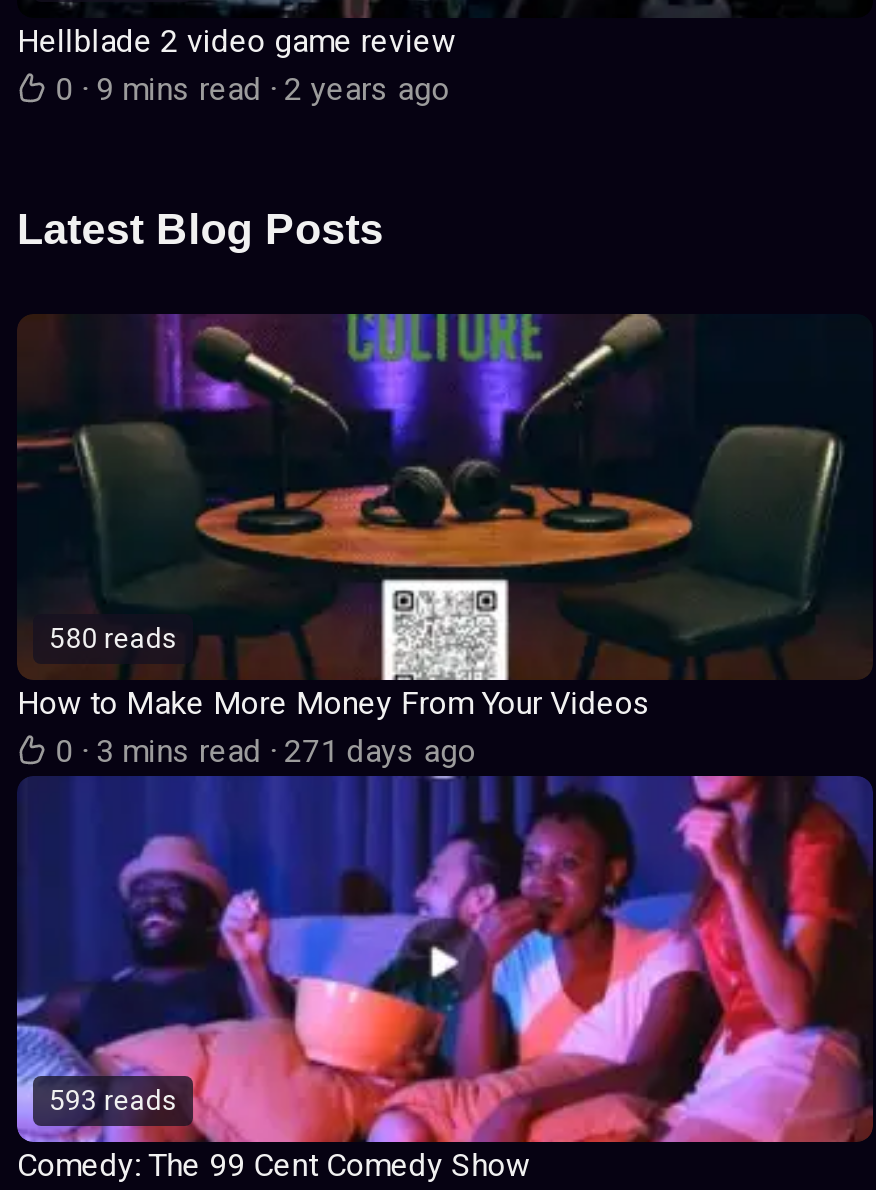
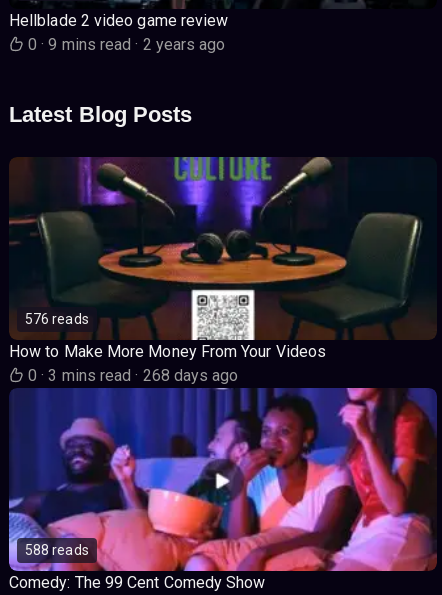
[49,622,176,654] 580 reads -> [25,311,89,327] 576 reads
[47,732,476,770] 0 · 3 mins read · 271 days ago -> [24,366,238,385] 0 · 3 mins read · 268 days ago
[49,1084,176,1116] 593 reads -> [25,542,89,558] 588 reads

